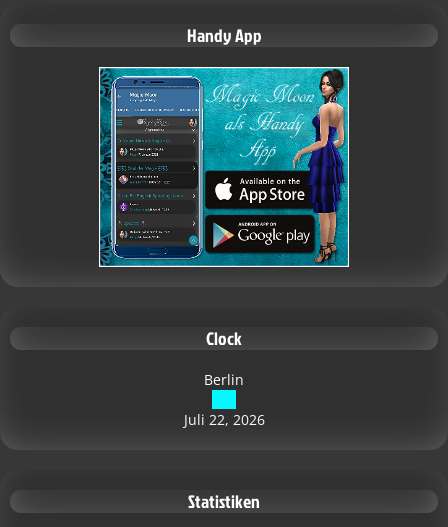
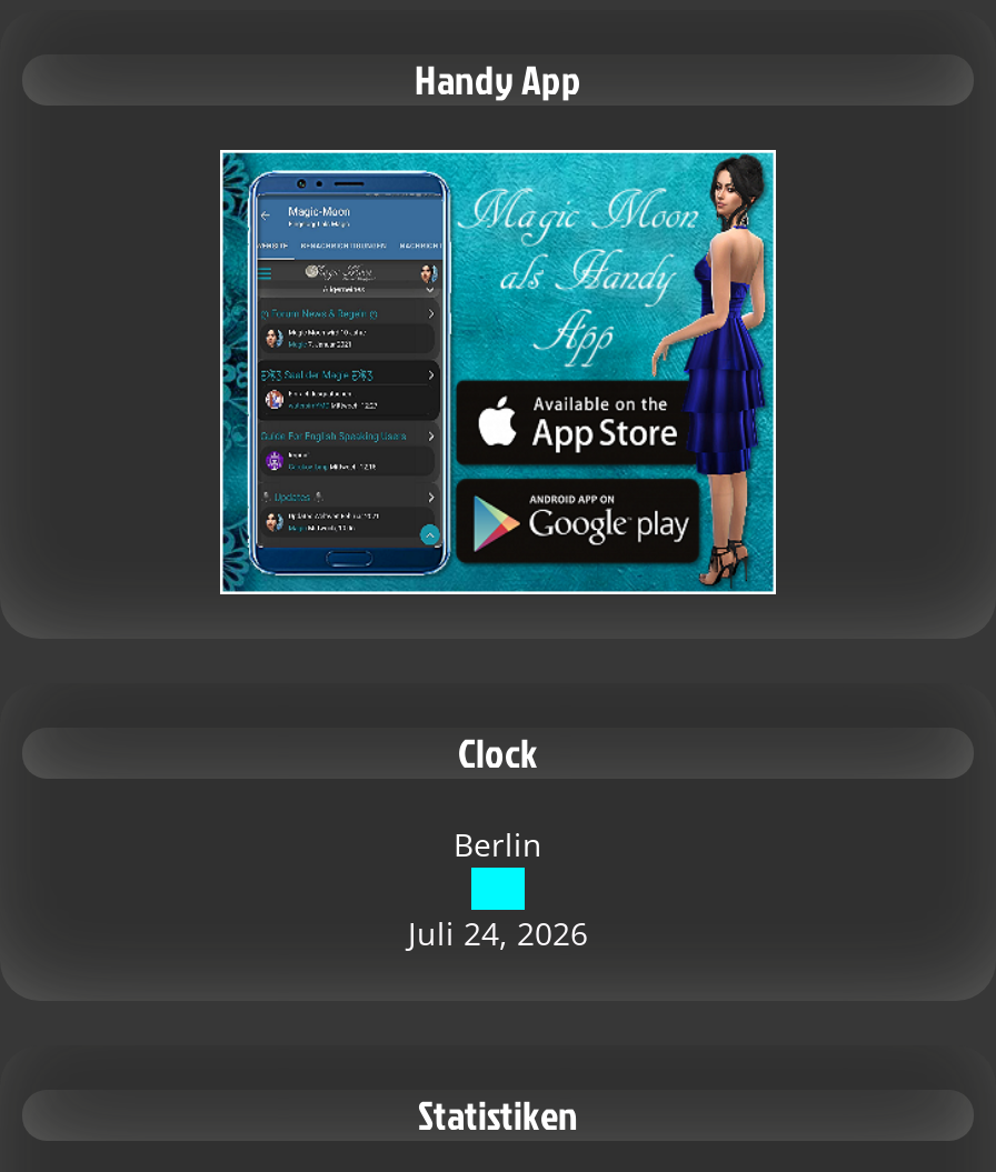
[183,410,264,429] Juli 22, 2026 -> [408,912,588,954] Juli 24, 2026

